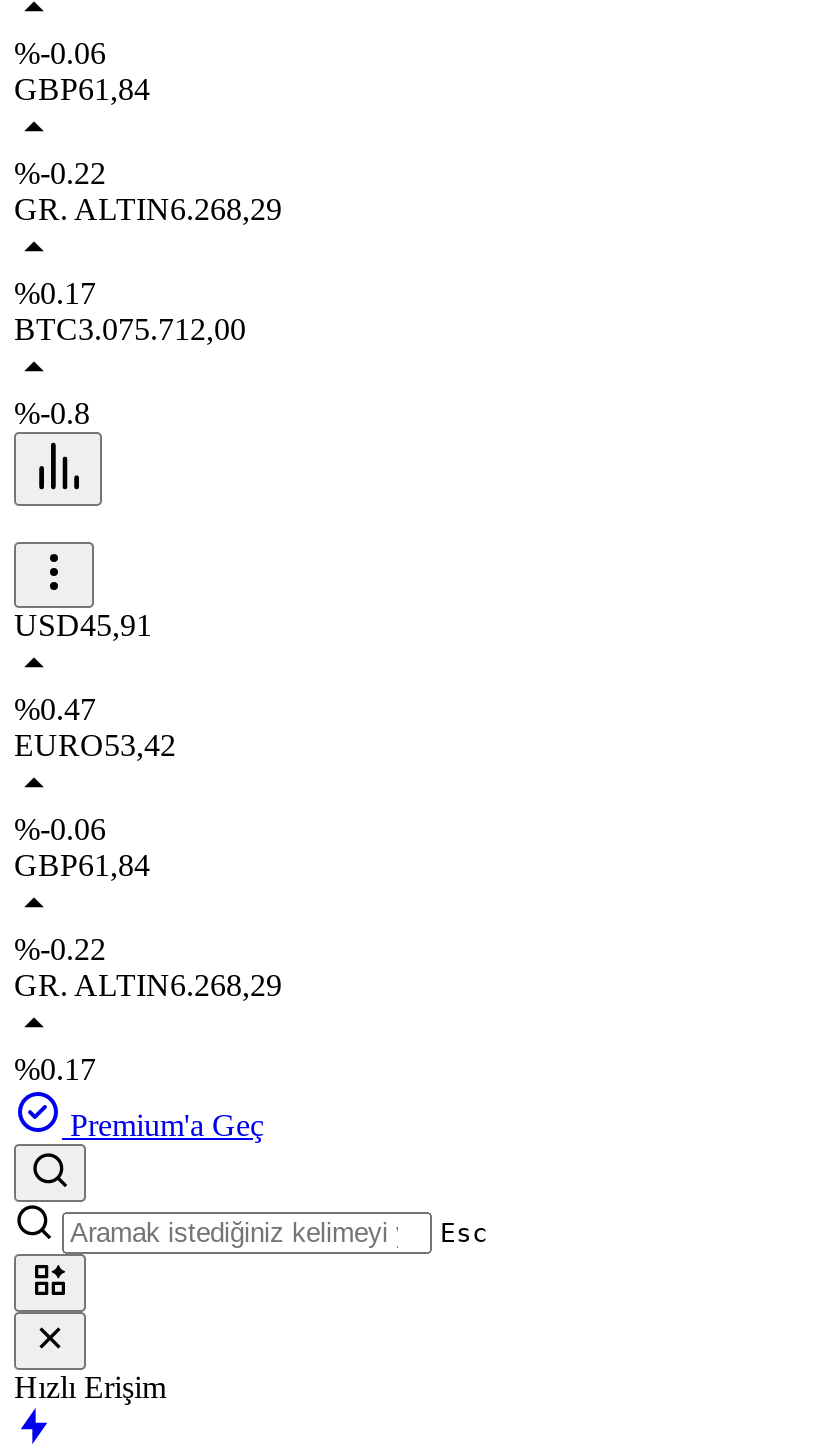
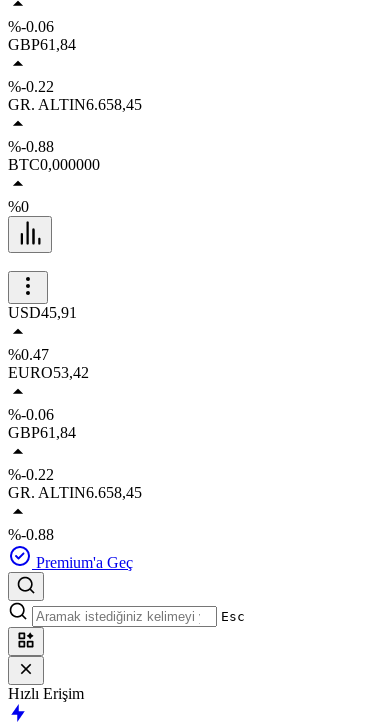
[14,192,282,226] GR. ALTIN6.268,29 -> [8,96,142,113] GR. ALTIN6.658,45
[14,276,96,310] %0.17 -> [8,138,54,155] %-0.88
[14,312,246,346] BTC3.075.712,00 -> [8,156,100,173] BTC0,000000
[14,396,90,430] %-0.8 -> [8,198,29,215] %0
[14,968,282,1002] GR. ALTIN6.268,29 -> [8,484,142,501] GR. ALTIN6.658,45
[14,1052,96,1086] %0.17 -> [8,526,54,543] %-0.88

